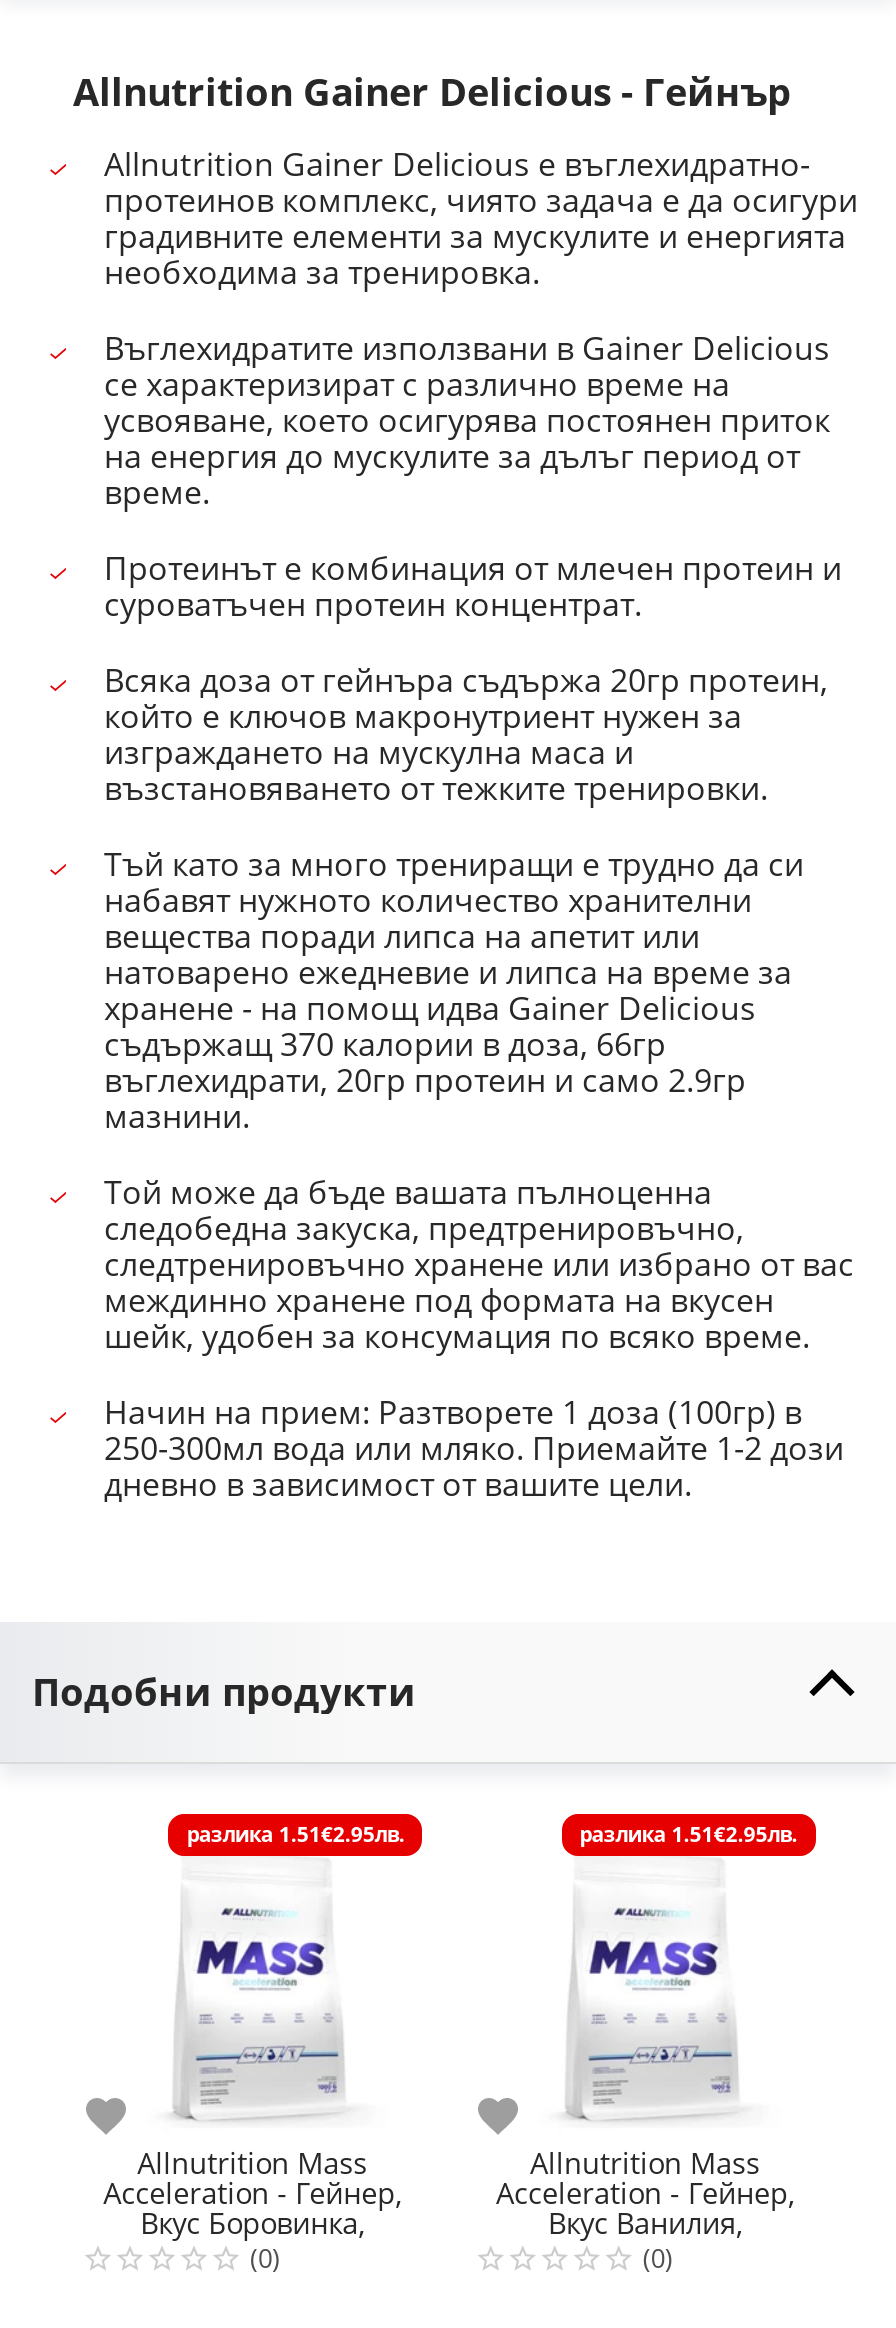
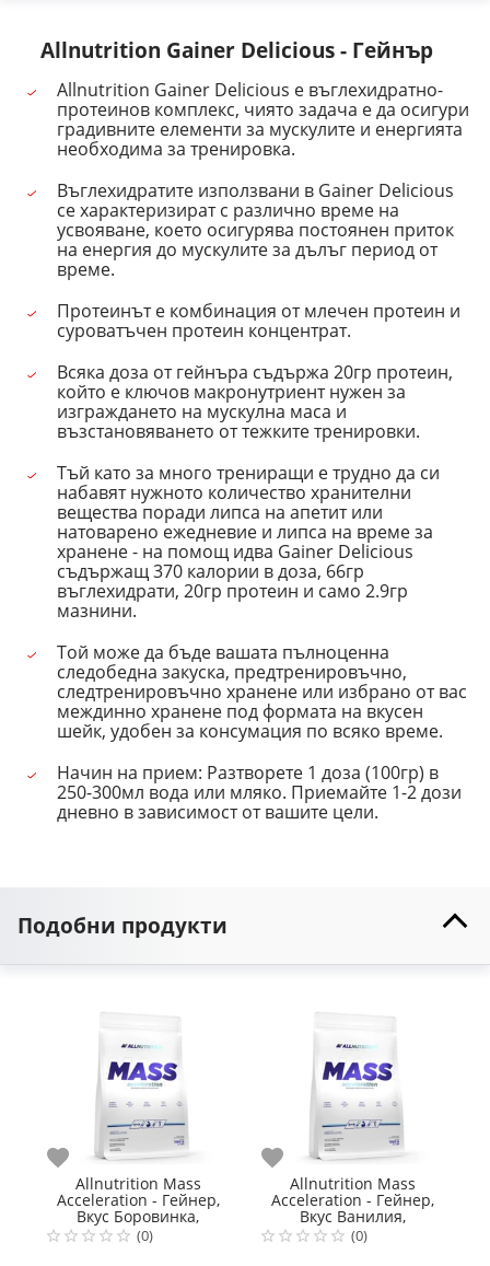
[187,1820,405,1848] разлика | 2.95лв. | 1.51€ -> none
[579,1820,797,1848] разлика | 2.95лв. | 1.51€ -> none

